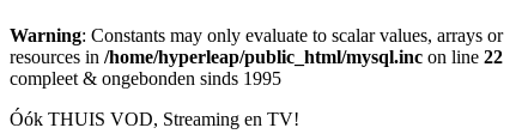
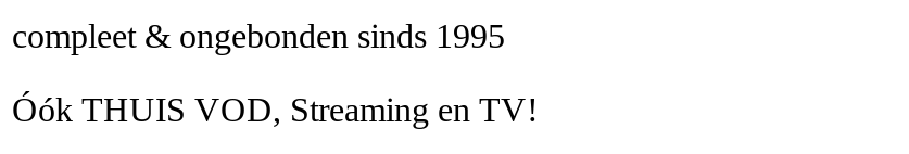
[10,25,503,67] Warning: Constants may only evaluate to scalar values, arrays or | resources in /home/hyperleap/public_html/mysql.inc on line 22 -> none

